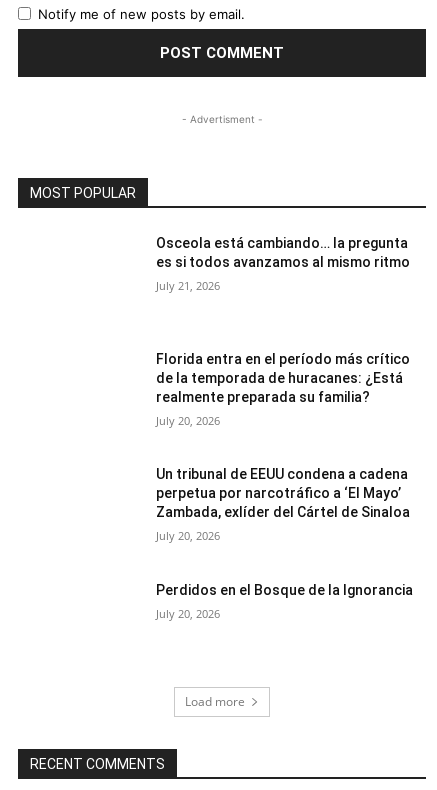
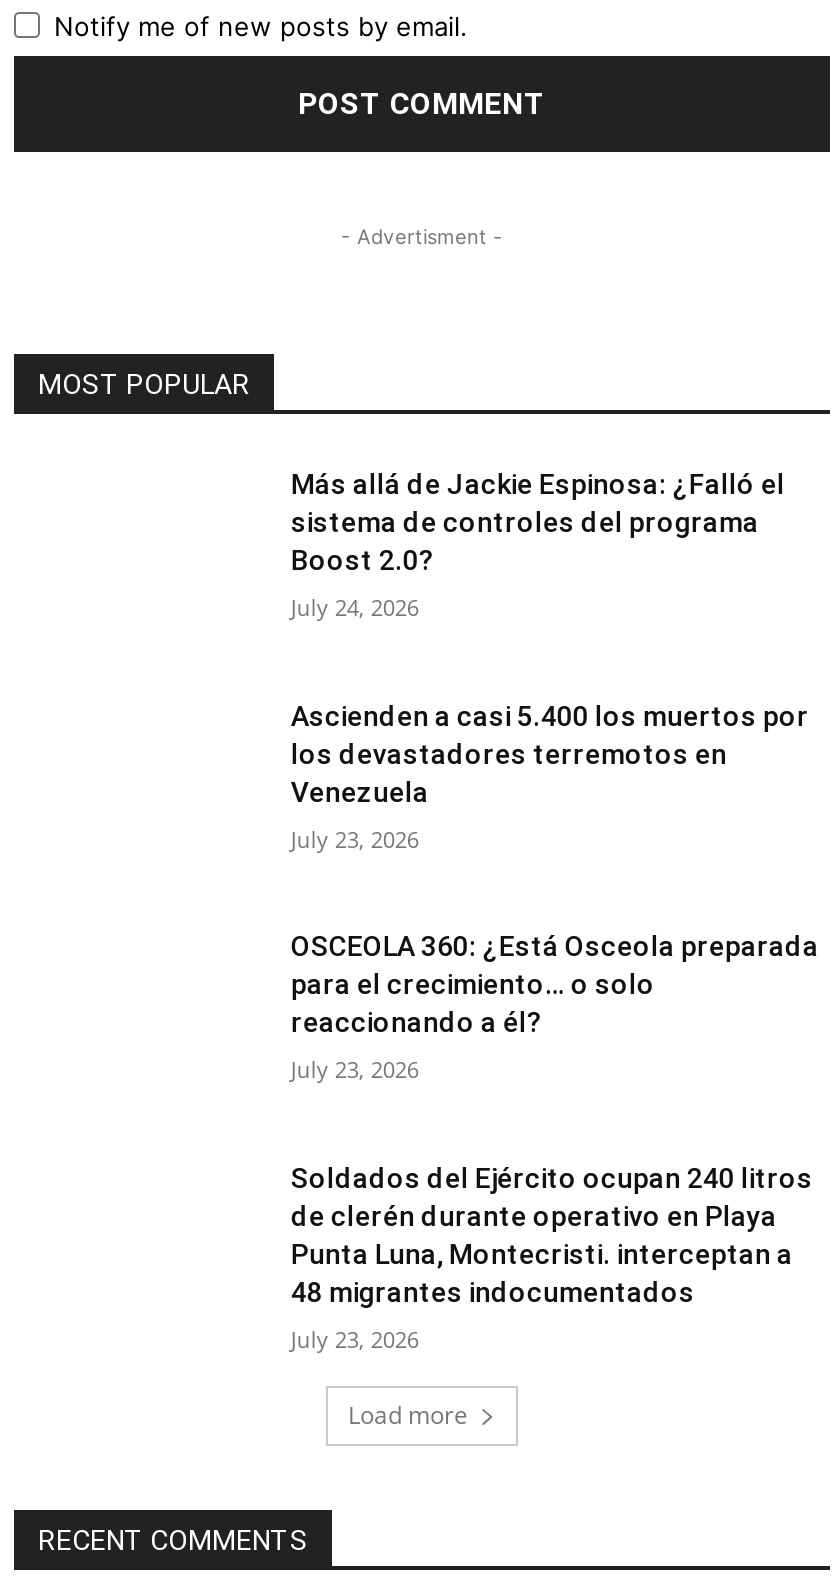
[156,235,410,270] Osceola está cambiando… la pregunta | es si todos avanzamos al mismo ritmo -> [291,468,785,576] Más allá de Jackie Espinosa: ¿Falló el | sistema de controles del programa | Boost 2.0?
[156,278,220,293] July 21, 2026 -> [291,592,419,622] July 24, 2026
[156,351,410,405] Florida entra en el período más crítico | de la temporada de huracanes: ¿Está | realmente preparada su familia? -> [291,699,809,807] Ascienden a casi 5.400 los muertos por | los devastadores terremotos en | Venezuela
[156,413,220,428] July 20, 2026 -> [291,823,419,853] July 23, 2026
[156,466,410,520] Un tribunal de EEUU condena a cadena | perpetua por narcotráfico a ‘El Mayo’ | Zambada, exlíder del Cártel de Sinaloa -> [291,930,819,1038] OSCEOLA 360: ¿Está Osceola preparada | para el crecimiento… o solo | reaccionando a él?
[156,528,220,543] July 20, 2026 -> [291,1054,419,1084] July 23, 2026
[156,582,413,598] Perdidos en el Bosque de la Ignorancia -> [291,1162,813,1308] Soldados del Ejército ocupan 240 litros | de clerén durante operativo en Playa | Punta Luna, Montecristi. interceptan a | 48 migrantes indocumentados
[156,606,220,621] July 20, 2026 -> [291,1324,419,1354] July 23, 2026

